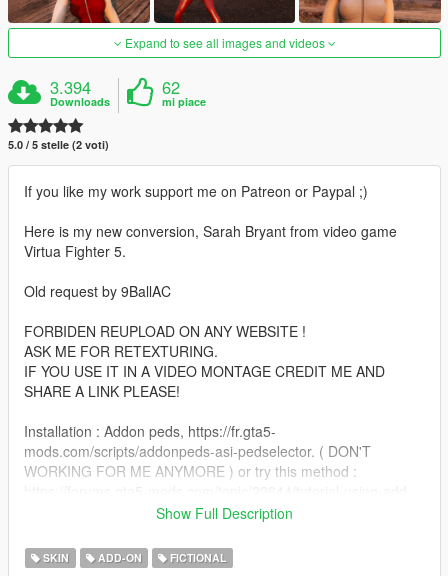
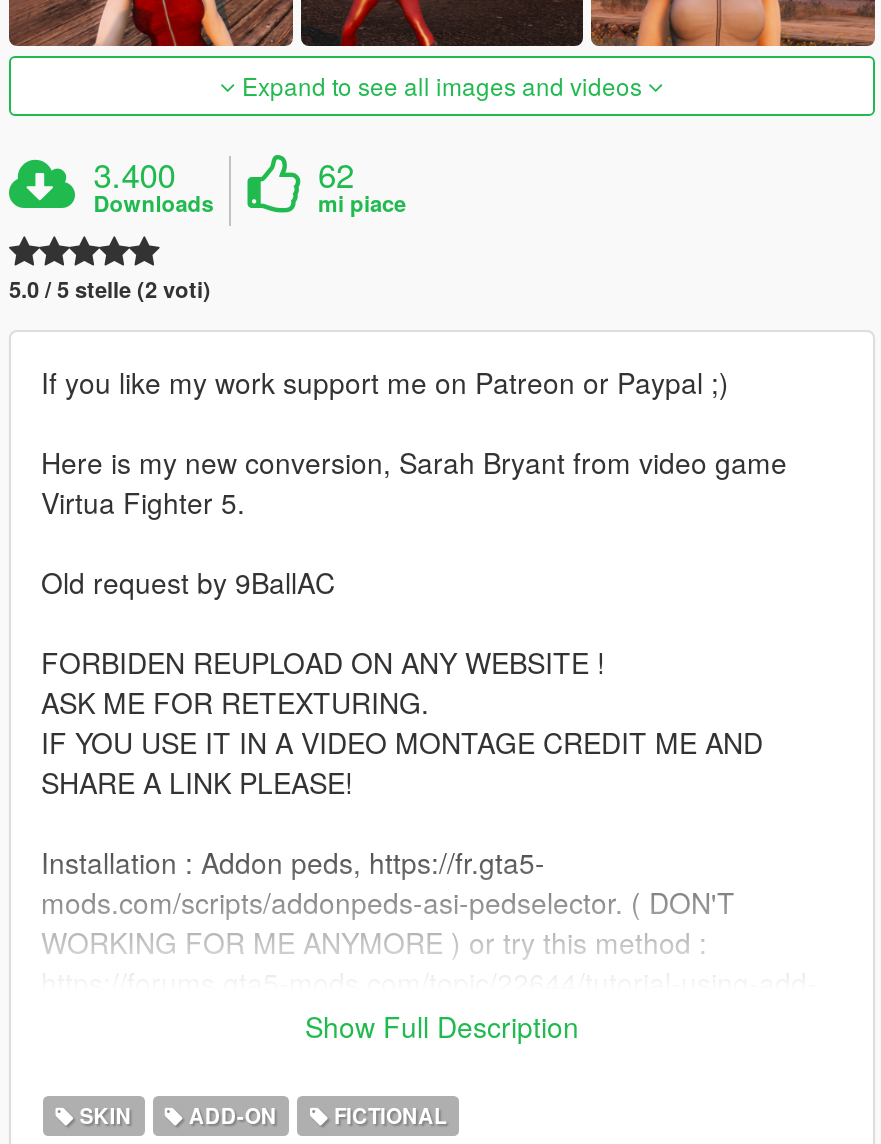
[50,75,91,99] 3.394 -> [93,150,175,198] 3.400

